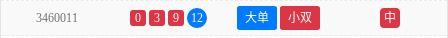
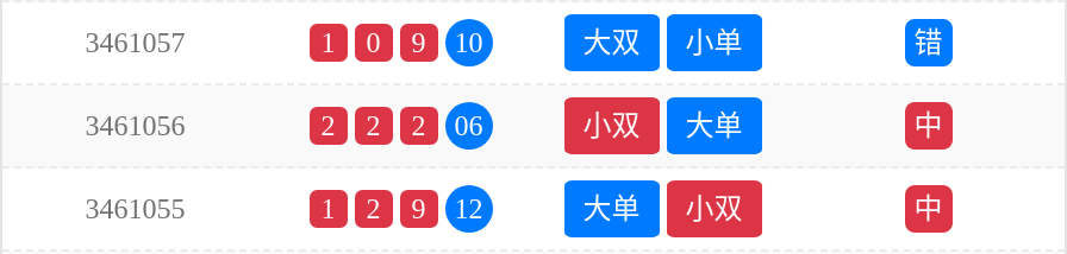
[36,11,78,25] 3460011 -> [85,26,335,59] 3461057 | 1
[154,11,160,25] 3 -> [85,26,943,226] 9 | 10 | 大双 | 小单 | 错 | 3461056 | 2 | 2 | 2 | 06 | 小双 | 大单 | 中 | 3461055 | 1 | 2

